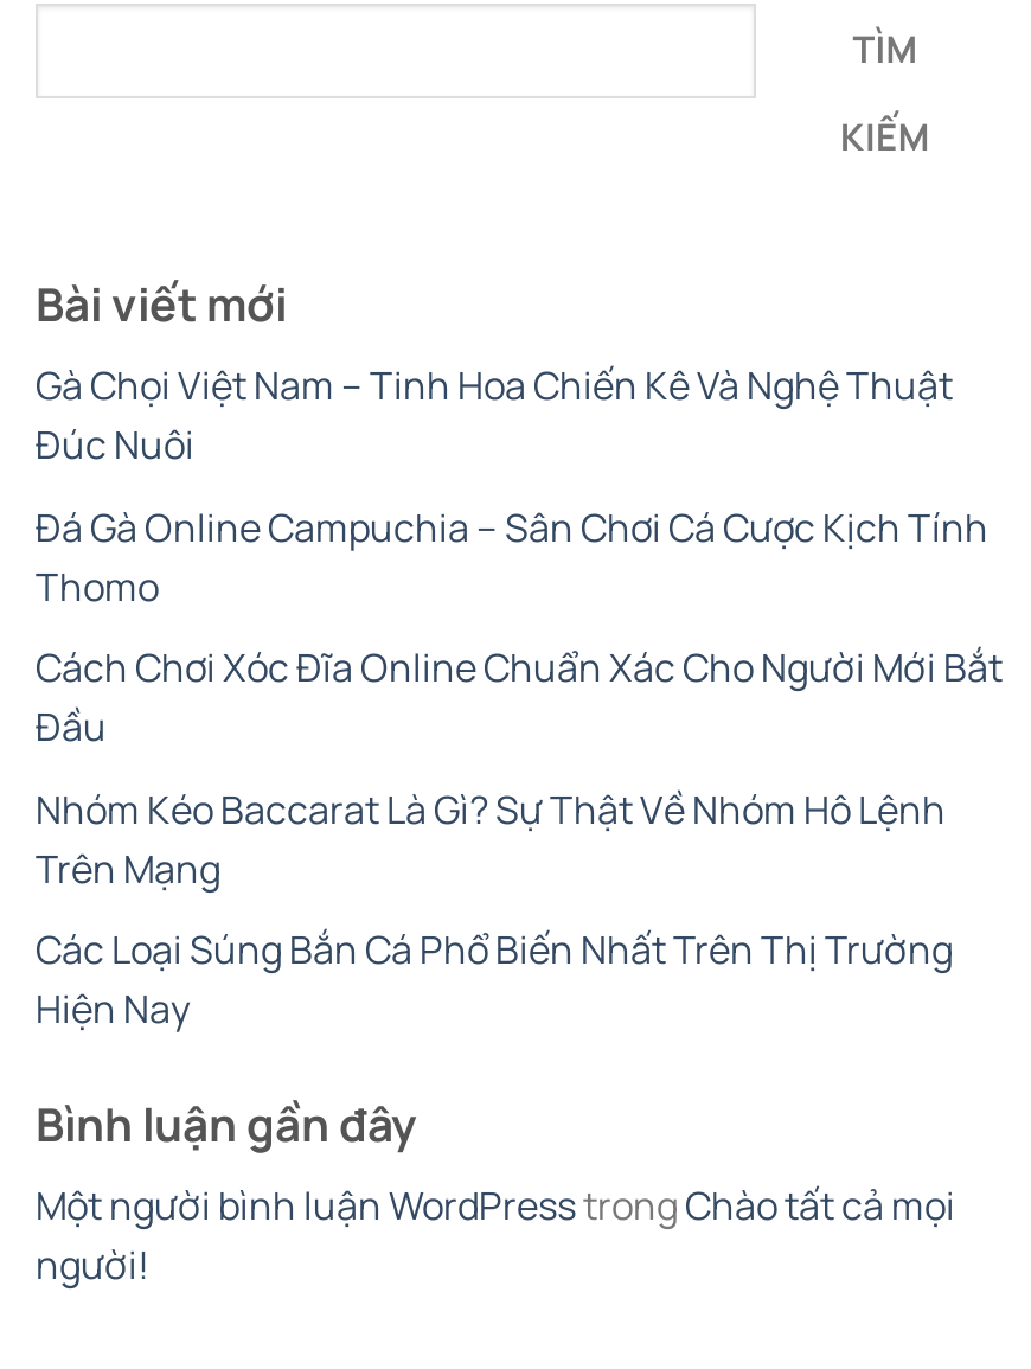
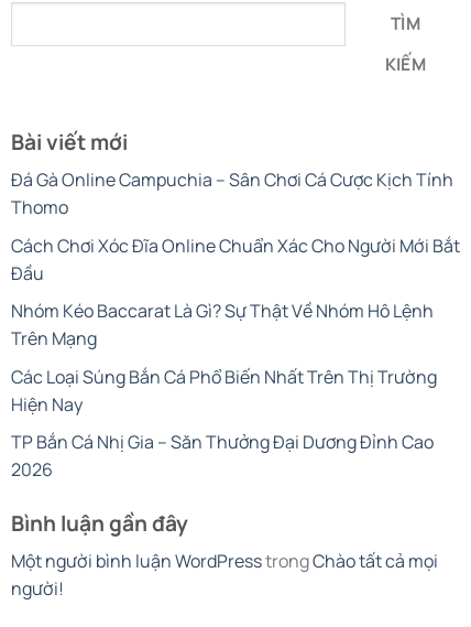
[36,359,953,470] Gà Chọi Việt Nam – Tinh Hoa Chiến Kê Và Nghệ Thuật | Đúc Nuôi -> none
moved [36,500,1003,1035] -> [11,167,460,416]: Đá Gà Online Campuchia – Sân Chơi Cá Cược Kịch Tính | Thomo | Cách Chơi Xóc Đĩa Online Chuẩn Xác Cho Người Mới Bắt | Đầu | Nhóm Kéo Baccarat Là Gì? Sự Thật Về Nhóm Hô Lệnh | Trên Mạng | Các Loại Súng Bắn Cá Phổ Biến Nhất Trên Thị Trường | Hiện Nay
none -> [11,430,434,482] TP Bắn Cá Nhị Gia – Săn Thưởng Đại Dương Đỉnh Cao | 2026

